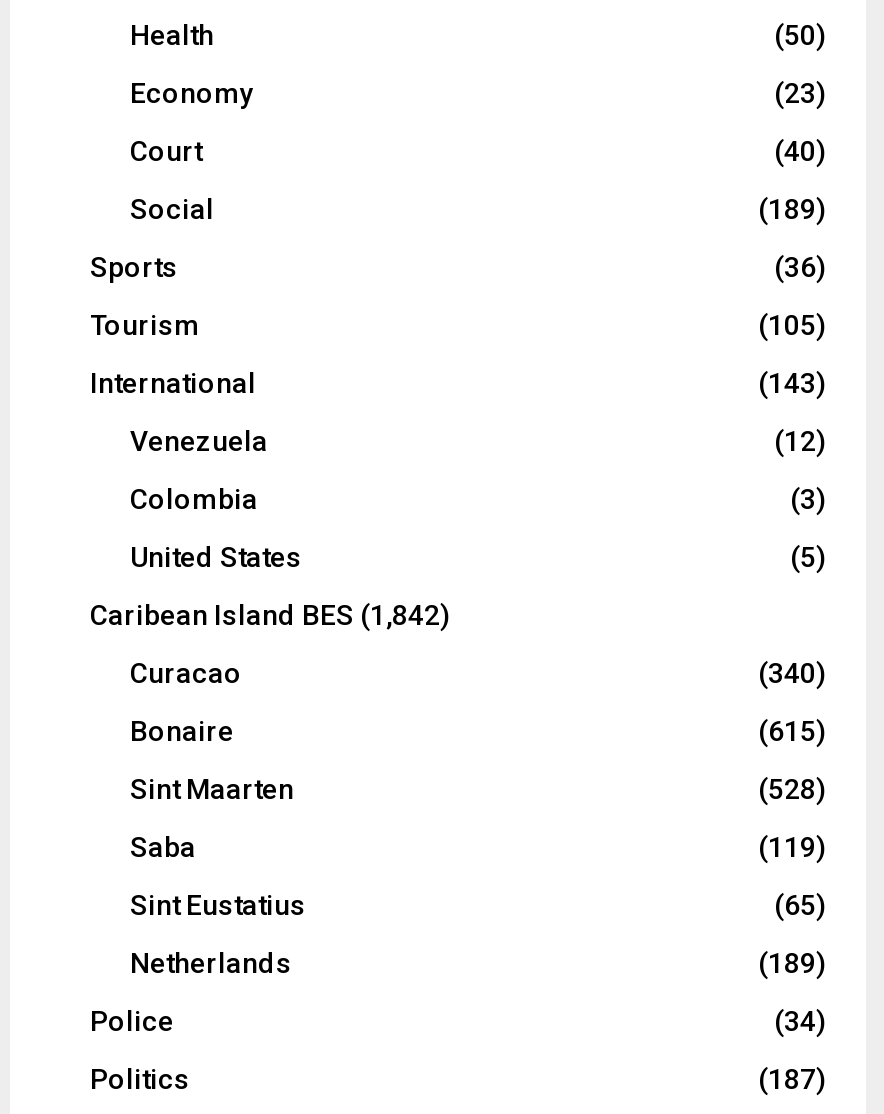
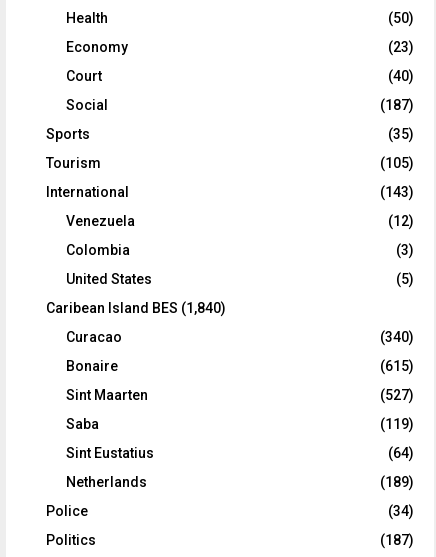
[758,193,826,225] (189) -> [380,97,414,113] (187)
[774,251,826,283] (36) -> [388,126,414,142] (35)
[90,599,450,631] Caribean Island BES (1,842) -> [46,300,226,316] Caribean Island BES (1,840)
[758,773,826,805] (528) -> [380,387,414,403] (527)
[774,889,826,921] (65) -> [388,445,414,461] (64)

